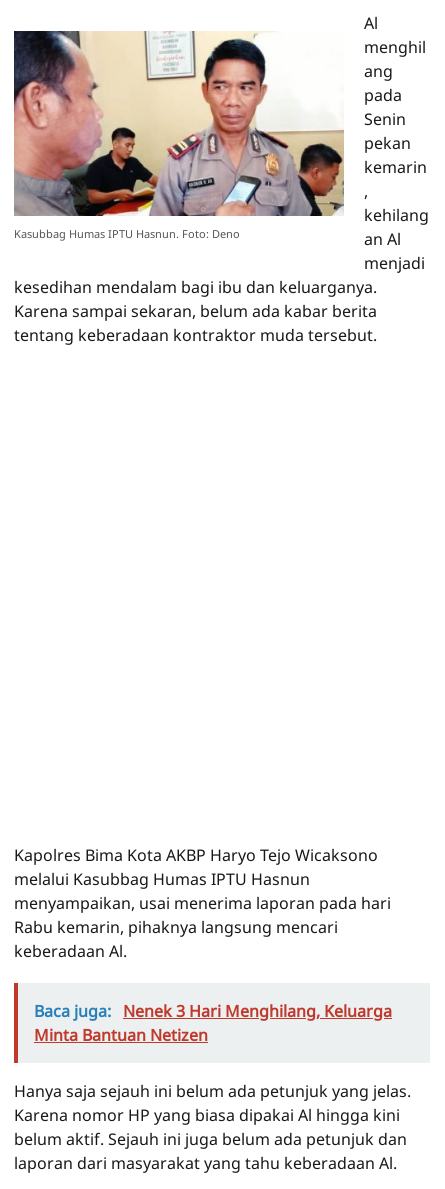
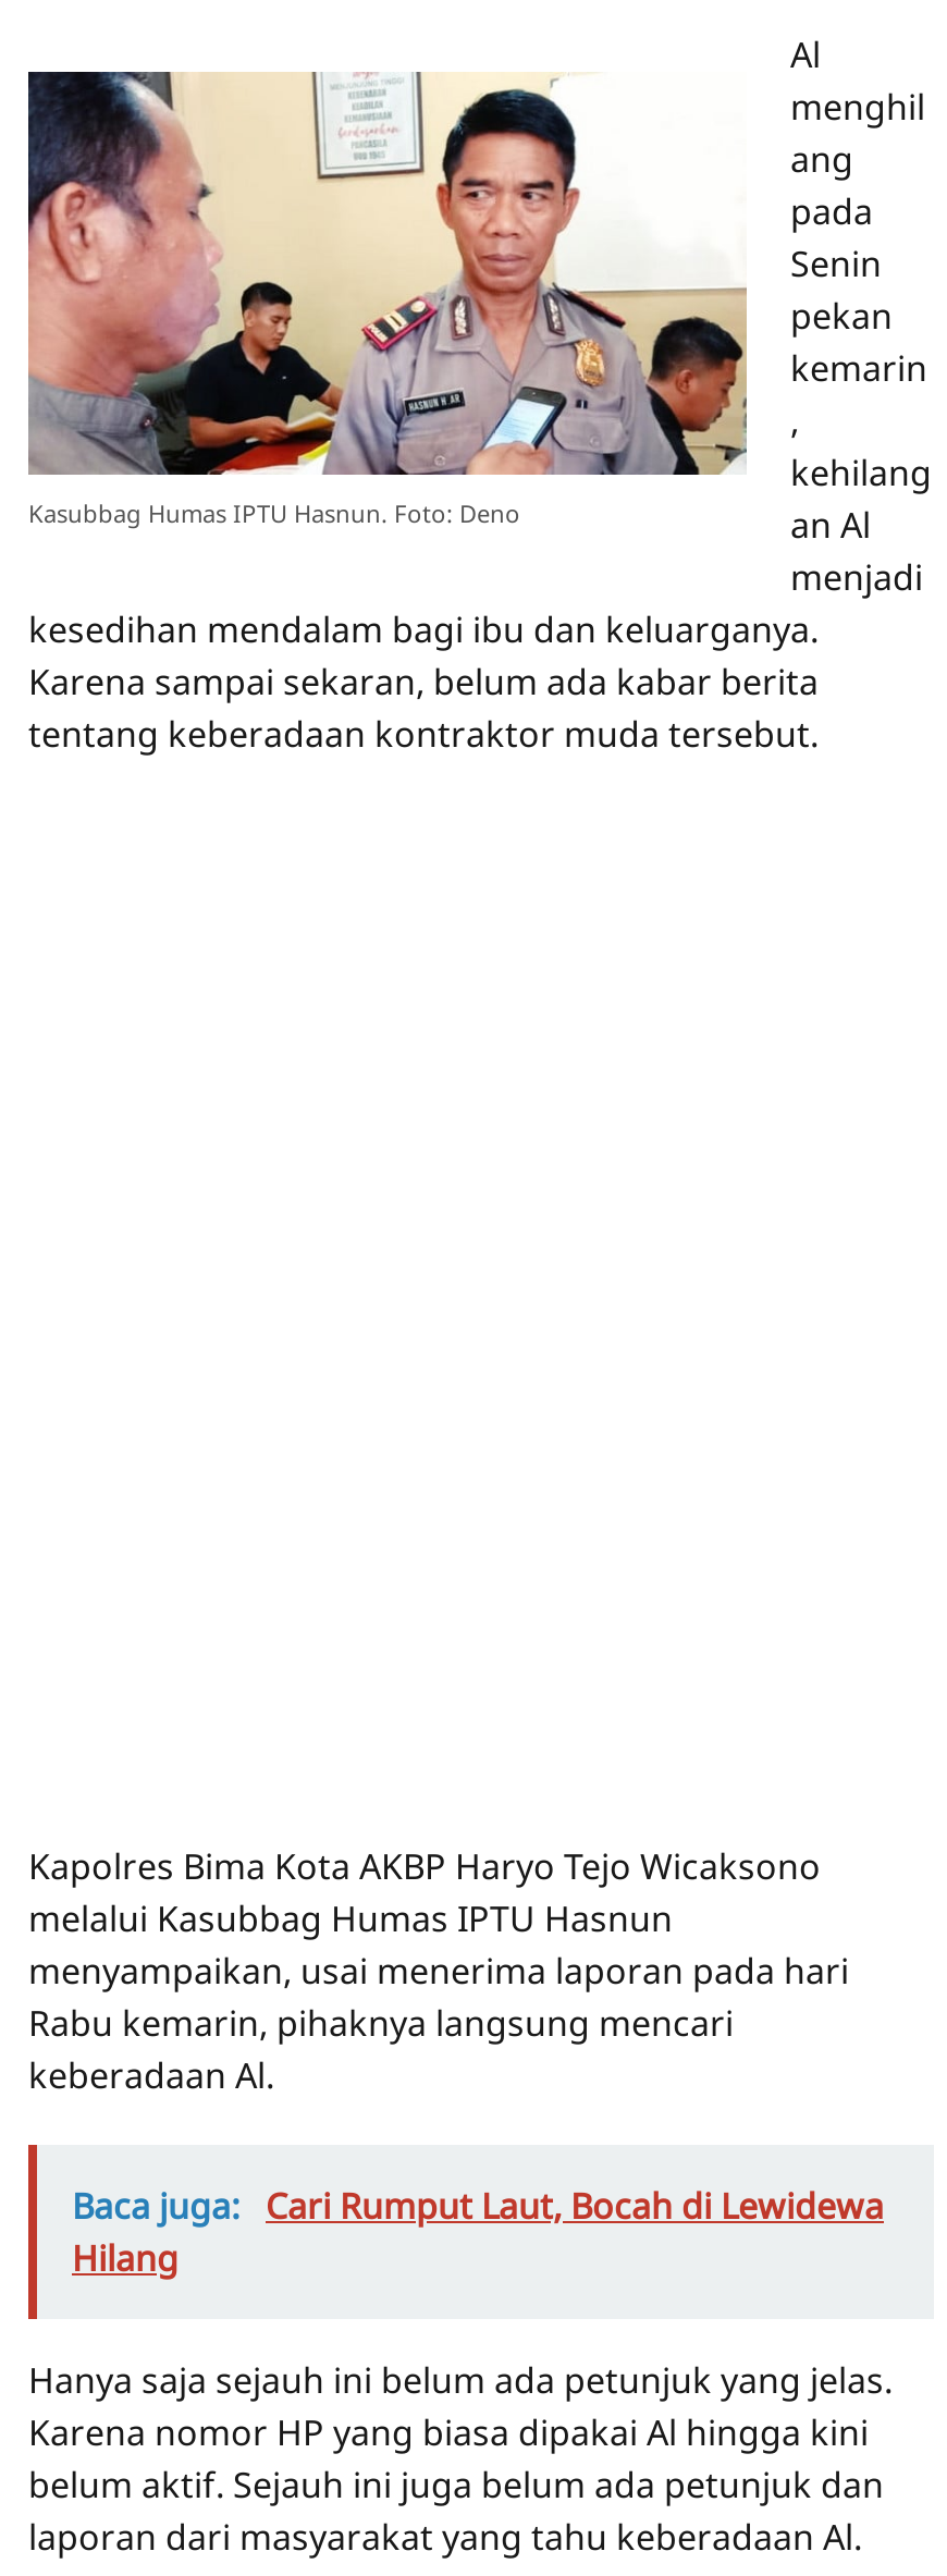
[34,1000,392,1046] Baca juga: Nenek 3 Hari Menghilang, Keluarga | Minta Bantuan Netizen -> [72,2183,884,2283] Baca juga: Cari Rumput Laut, Bocah di Lewidewa | Hilang

